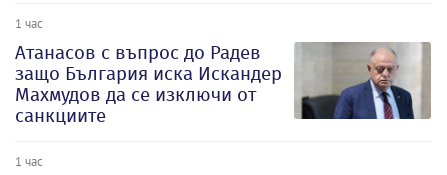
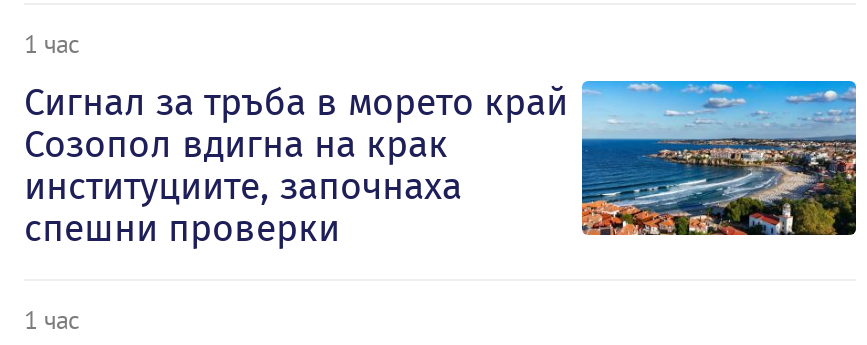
[15,41,431,127] [image] | Атанасов с въпрос до Радев | защо България иска Искандер | Махмудов да се изключи от | санкциите -> [24,78,858,252] [image] | Сигнал за тръба в морето край | Созопол вдигна на крак | институциите, започнаха | спешни проверки

